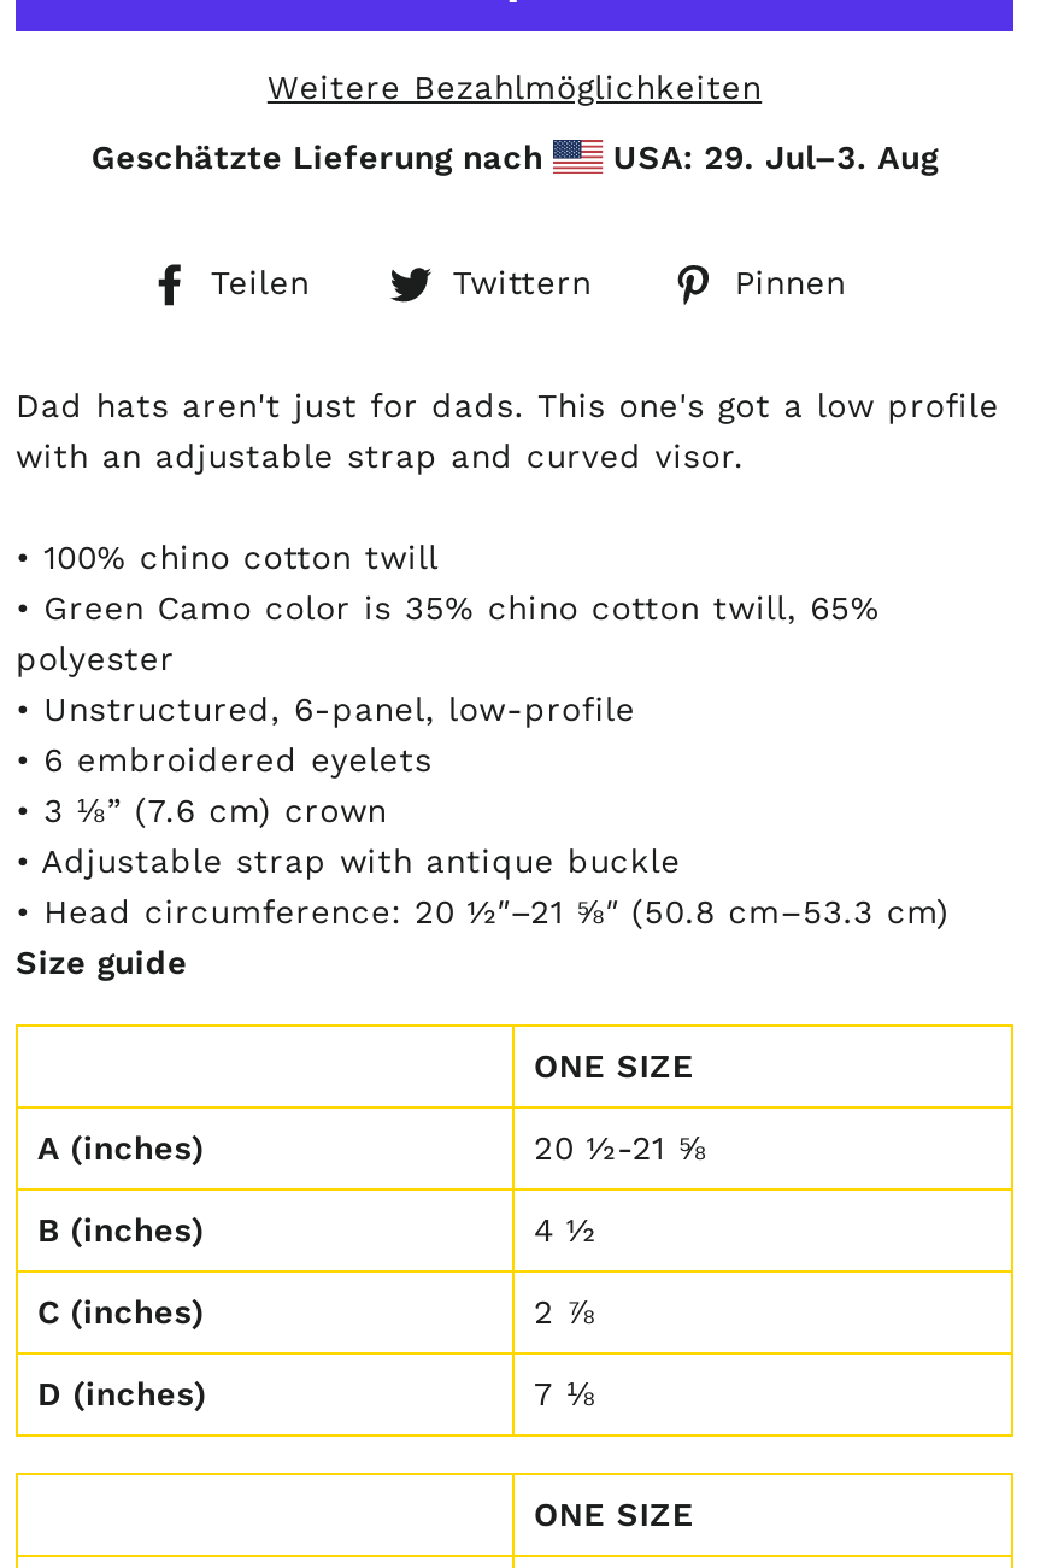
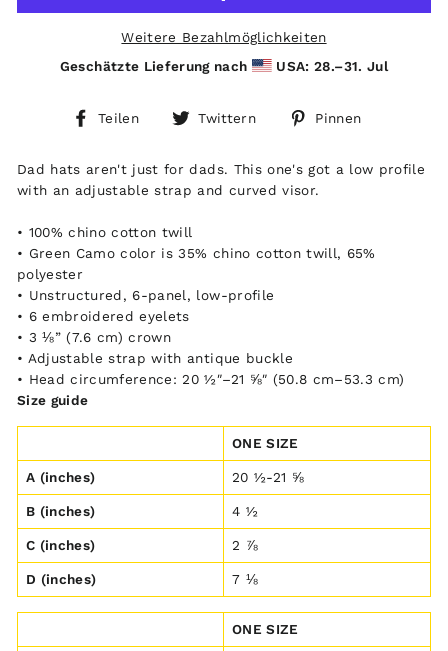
[91,138,938,176] Geschätzte Lieferung nach USA: 29. Jul–3. Aug -> [60,58,388,74] Geschätzte Lieferung nach USA: 28.–31. Jul

